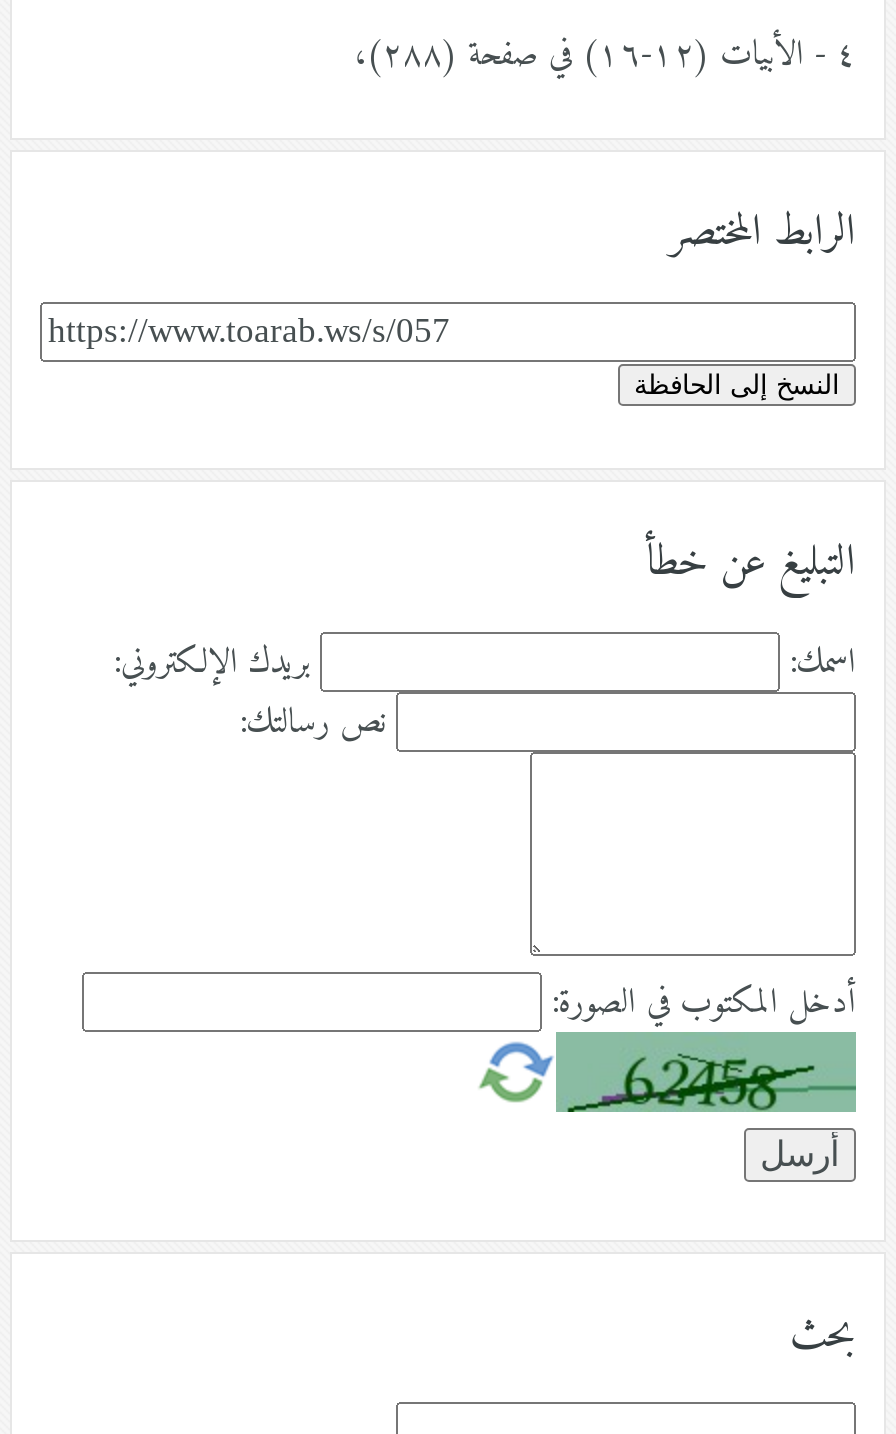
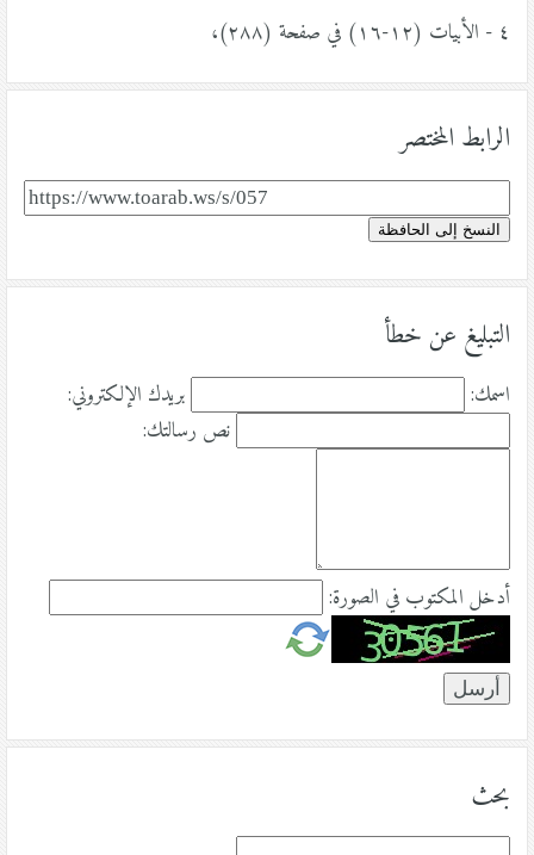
[554,1038,858,1114] [image] -> [330,619,510,664] [image]

